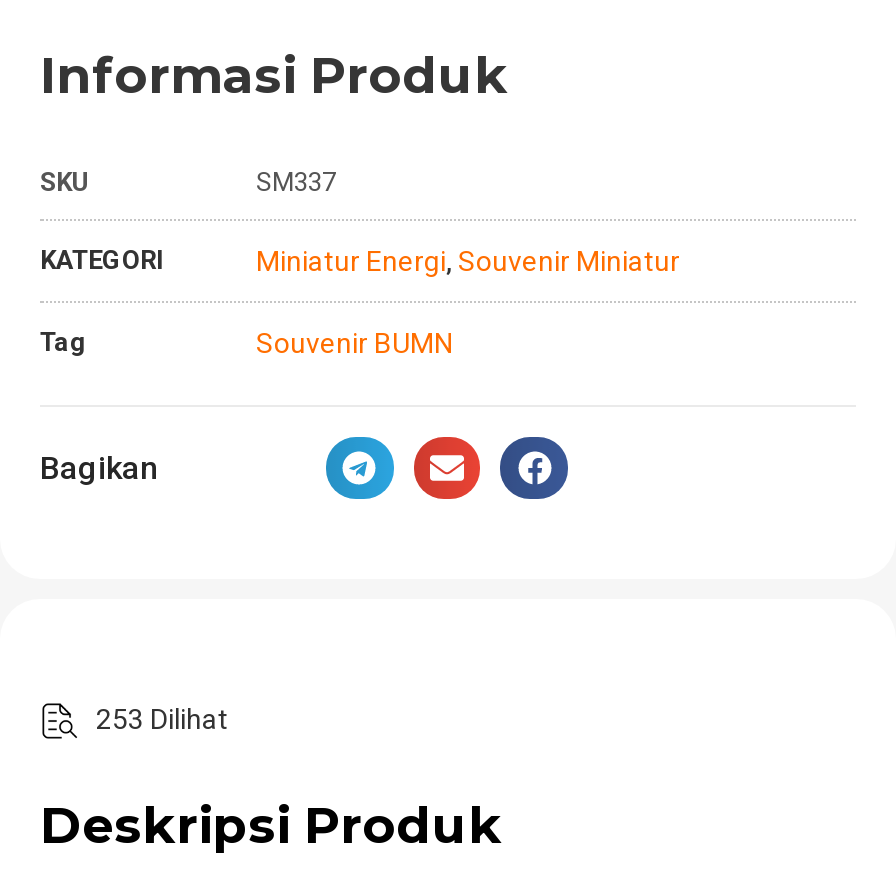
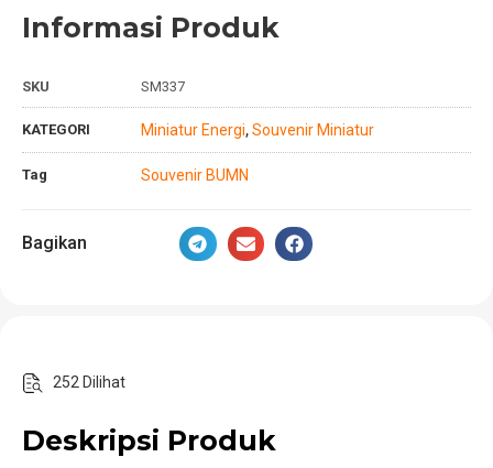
[96,703,228,735] 253 Dilihat -> [53,373,125,391] 252 Dilihat

